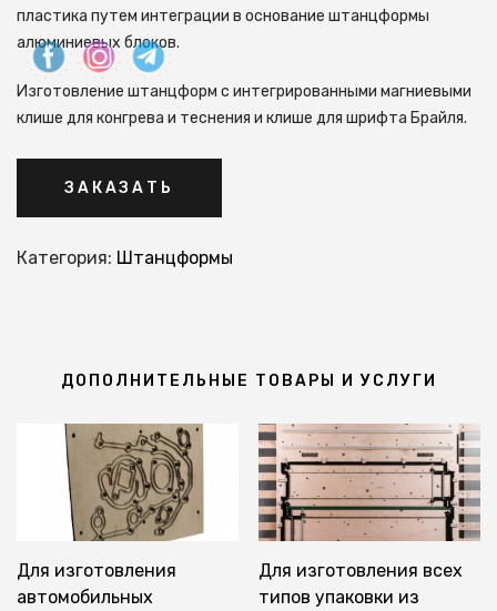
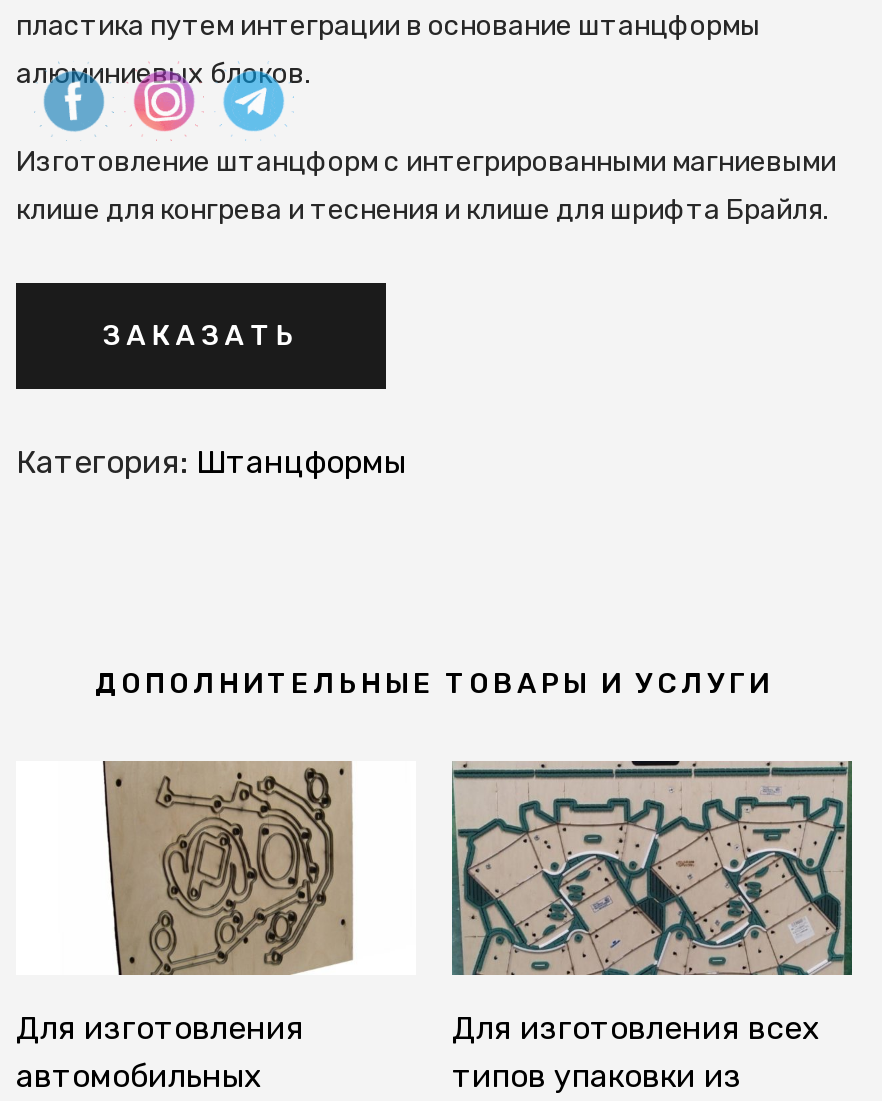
[258,422,480,541] [image] -> [450,759,854,977] [image]

